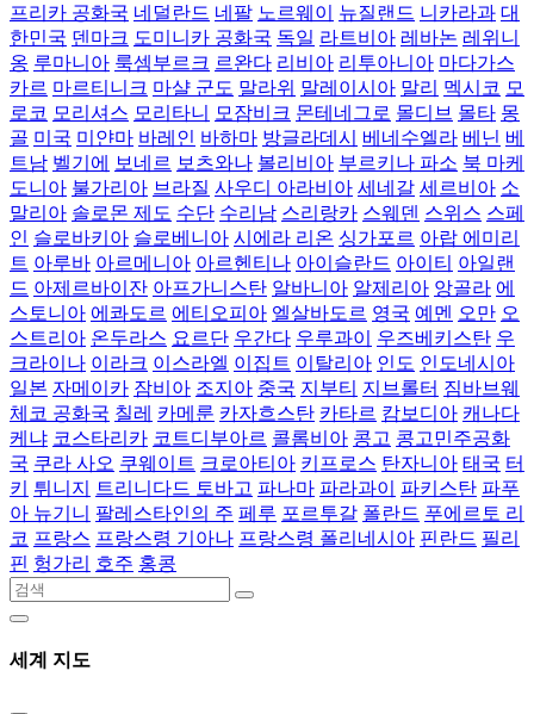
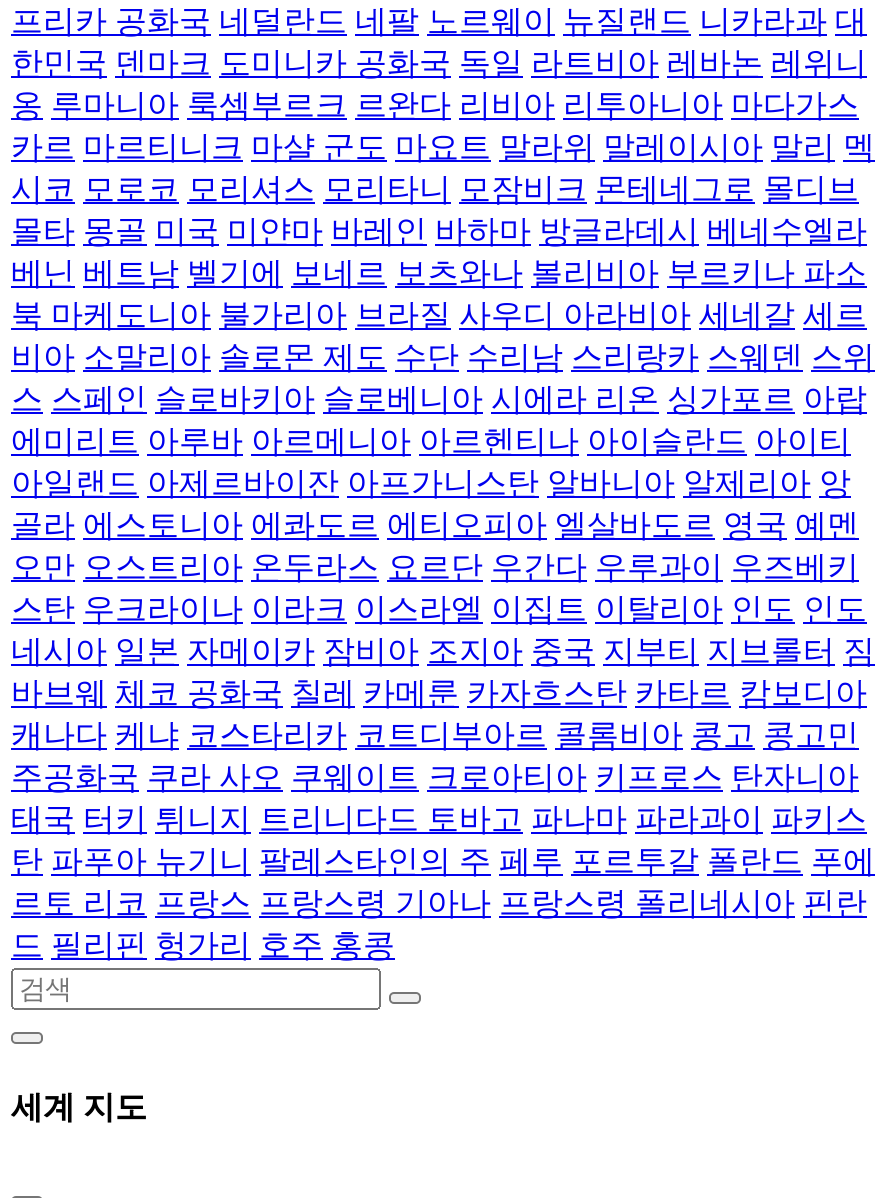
[10,78,524,573] 카르 마르티니크 마샬 군도 말라위 말레이시아 말리 멕시코 모 | 로코 모리셔스 모리타니 모잠비크 몬테네그로 몰디브 몰타 몽 | 골 미국 미얀마 바레인 바하마 방글라데시 베네수엘라 베닌 베 | 트남 벨기에 보네르 보츠와나 볼리비아 부르키나 파소 북 마케 | 도니아 불가리아 브라질 사우디 아라비아 세네갈 세르비아 소 | 말리아 솔로몬 제도 수단 수리남 스리랑카 스웨덴 스위스 스페 | 인 슬로바키아 슬로베니아 시에라 리온 싱가포르 아랍 에미리 | 트 아루바 아르메니아 아르헨티나 아이슬란드 아이티 아일랜 | 드 아제르바이잔 아프가니스탄 알바니아 알제리아 앙골라 에 | 스토니아 에콰도르 에티오피아 엘살바도르 영국 예멘 오만 오 | 스트리아 온두라스 요르단 우간다 우루과이 우즈베키스탄 우 | 크라이나 이라크 이스라엘 이집트 이탈리아 인도 인도네시아 | 일본 자메이카 잠비아 조지아 중국 지부티 지브롤터 짐바브웨 | 체코 공화국 칠레 카메룬 카자흐스탄 카타르 캄보디아 캐나다 | 케냐 코스타리카 코트디부아르 콜롬비아 콩고 콩고민주공화 | 국 쿠라 사오 쿠웨이트 크로아티아 키프로스 탄자니아 태국 터 | 키 튀니지 트리니다드 토바고 파나마 파라과이 파키스탄 파푸 | 아 뉴기니 팔레스타인의 주 페루 포르투갈 폴란드 푸에르토 리 | 코 프랑스 프랑스령 기아나 프랑스령 폴리네시아 핀란드 필리 | 핀 헝가리 호주 홍콩 -> [11,130,875,962] 카르 마르티니크 마샬 군도 마요트 말라위 말레이시아 말리 멕 | 시코 모로코 모리셔스 모리타니 모잠비크 몬테네그로 몰디브 | 몰타 몽골 미국 미얀마 바레인 바하마 방글라데시 베네수엘라 | 베닌 베트남 벨기에 보네르 보츠와나 볼리비아 부르키나 파소 | 북 마케도니아 불가리아 브라질 사우디 아라비아 세네갈 세르 | 비아 소말리아 솔로몬 제도 수단 수리남 스리랑카 스웨덴 스위 | 스 스페인 슬로바키아 슬로베니아 시에라 리온 싱가포르 아랍 | 에미리트 아루바 아르메니아 아르헨티나 아이슬란드 아이티 | 아일랜드 아제르바이잔 아프가니스탄 알바니아 알제리아 앙 | 골라 에스토니아 에콰도르 에티오피아 엘살바도르 영국 예멘 | 오만 오스트리아 온두라스 요르단 우간다 우루과이 우즈베키 | 스탄 우크라이나 이라크 이스라엘 이집트 이탈리아 인도 인도 | 네시아 일본 자메이카 잠비아 조지아 중국 지부티 지브롤터 짐 | 바브웨 체코 공화국 칠레 카메룬 카자흐스탄 카타르 캄보디아 | 캐나다 케냐 코스타리카 코트디부아르 콜롬비아 콩고 콩고민 | 주공화국 쿠라 사오 쿠웨이트 크로아티아 키프로스 탄자니아 | 태국 터키 튀니지 트리니다드 토바고 파나마 파라과이 파키스 | 탄 파푸아 뉴기니 팔레스타인의 주 페루 포르투갈 폴란드 푸에 | 르토 리코 프랑스 프랑스령 기아나 프랑스령 폴리네시아 핀란 | 드 필리핀 헝가리 호주 홍콩

